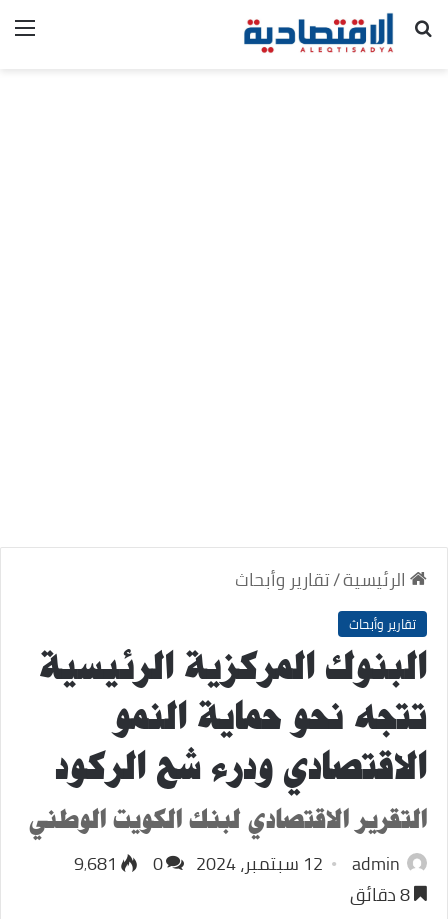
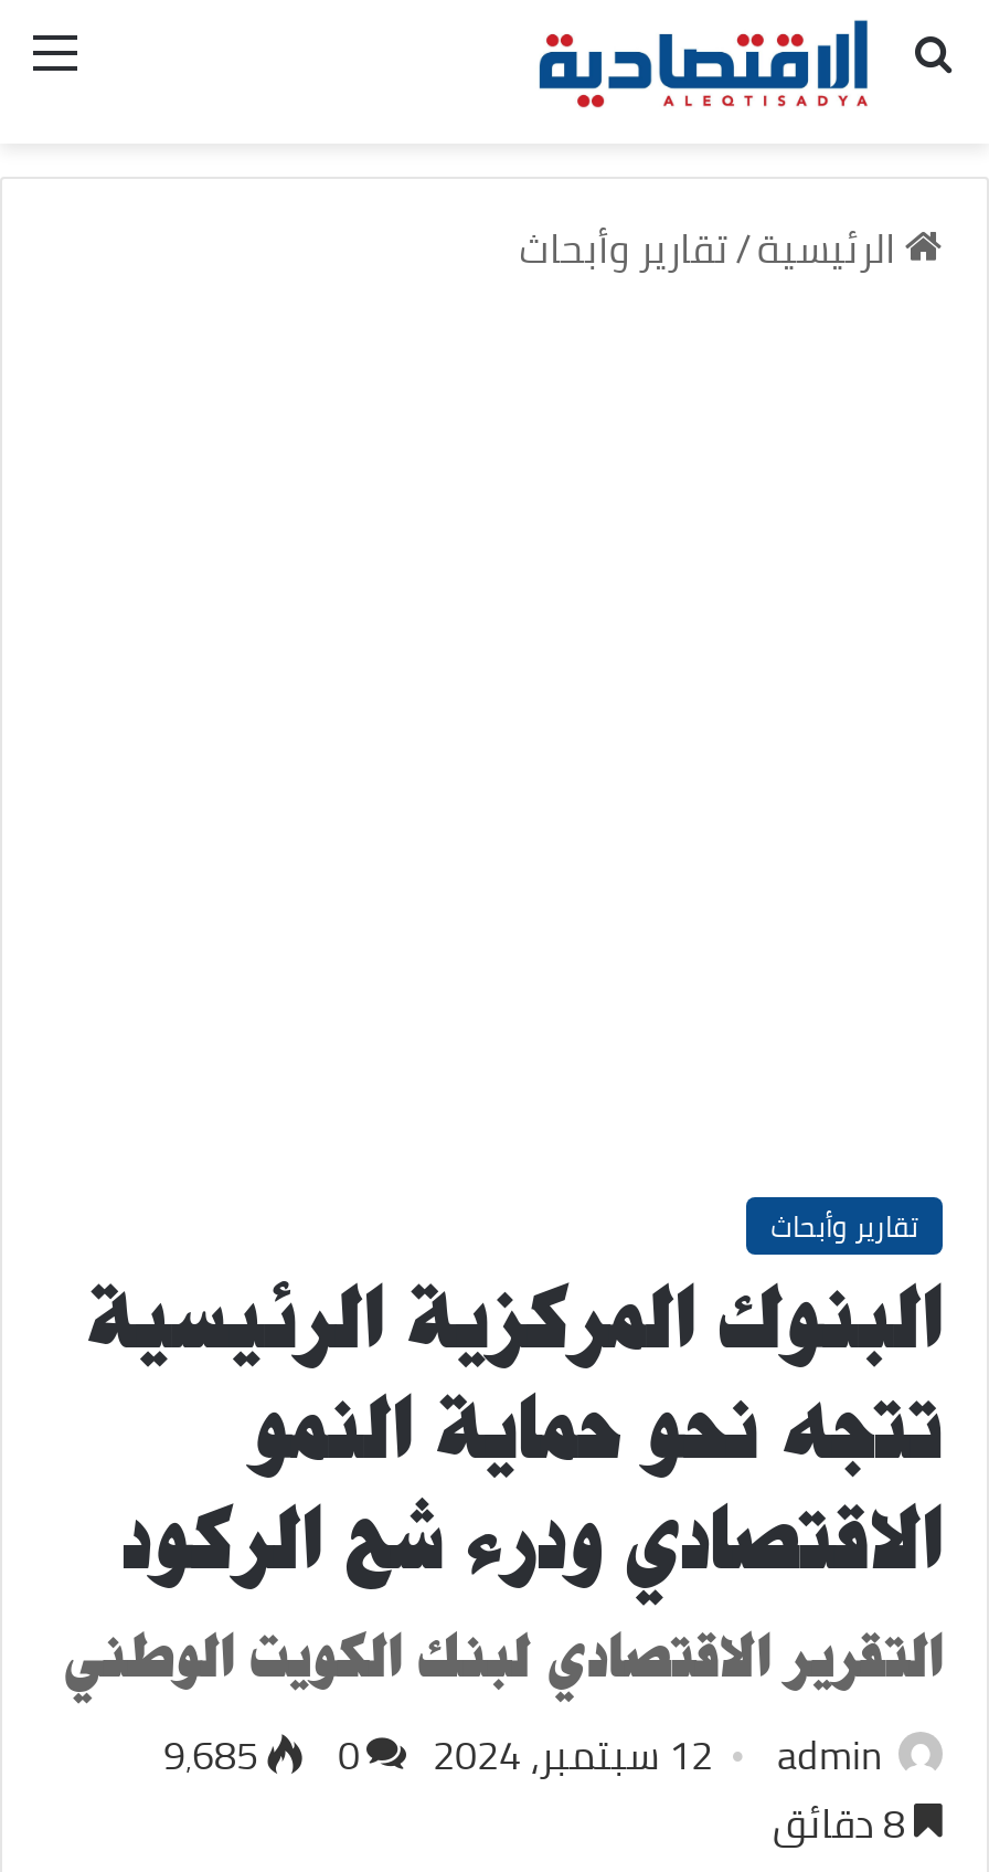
moved [235,563,410,596] -> [519,212,905,285]: الرئيسية / تقارير وأبحاث
[74,847,117,880] 9٬681 -> [163,1719,258,1792] 9٬685

